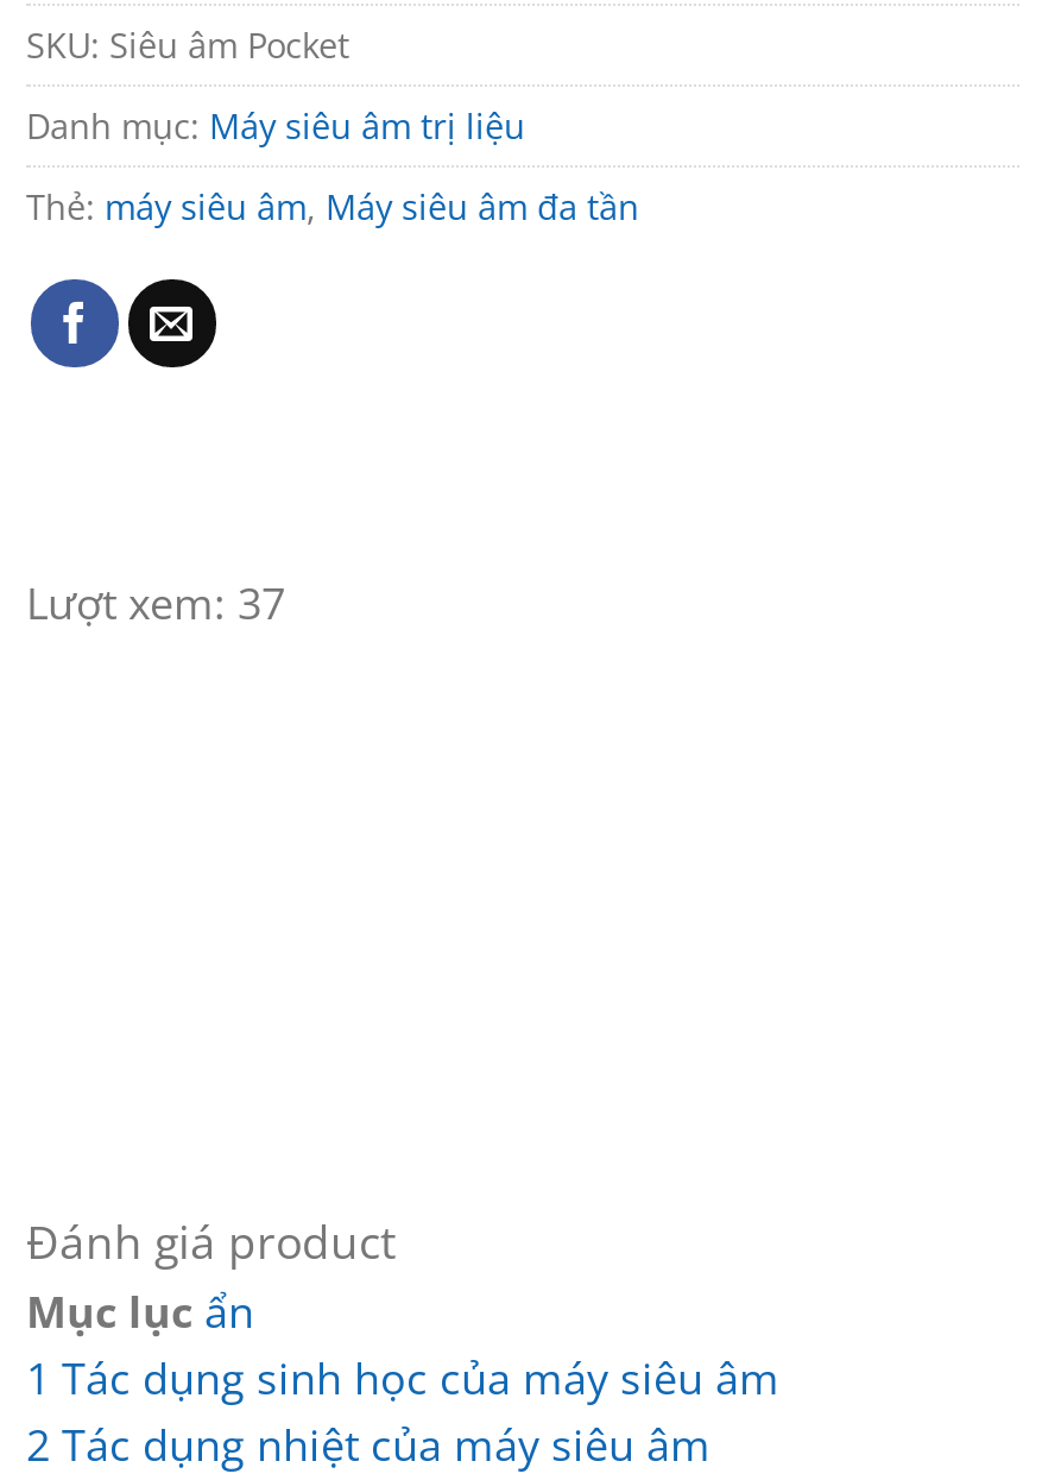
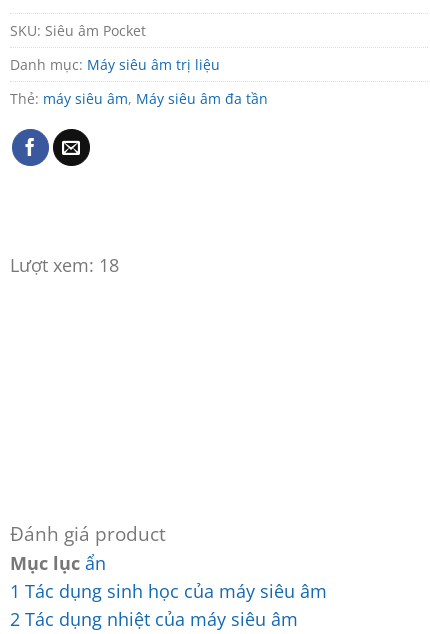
[26,575,285,632] Lượt xem: 37 -> [10,253,119,277] Lượt xem: 18

